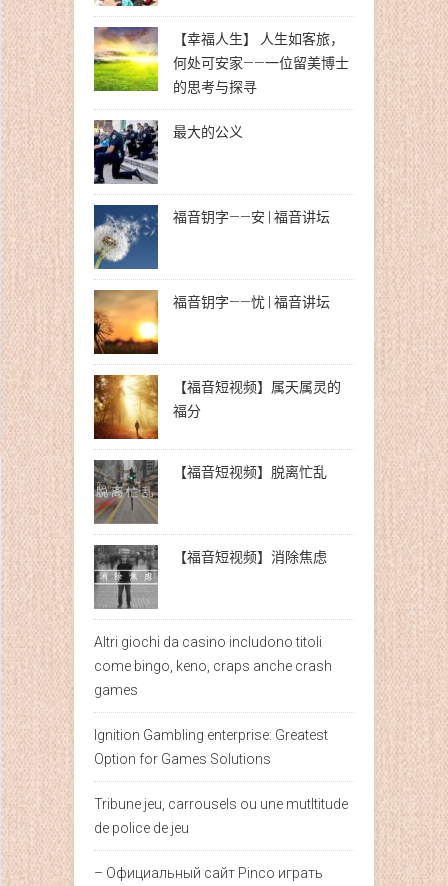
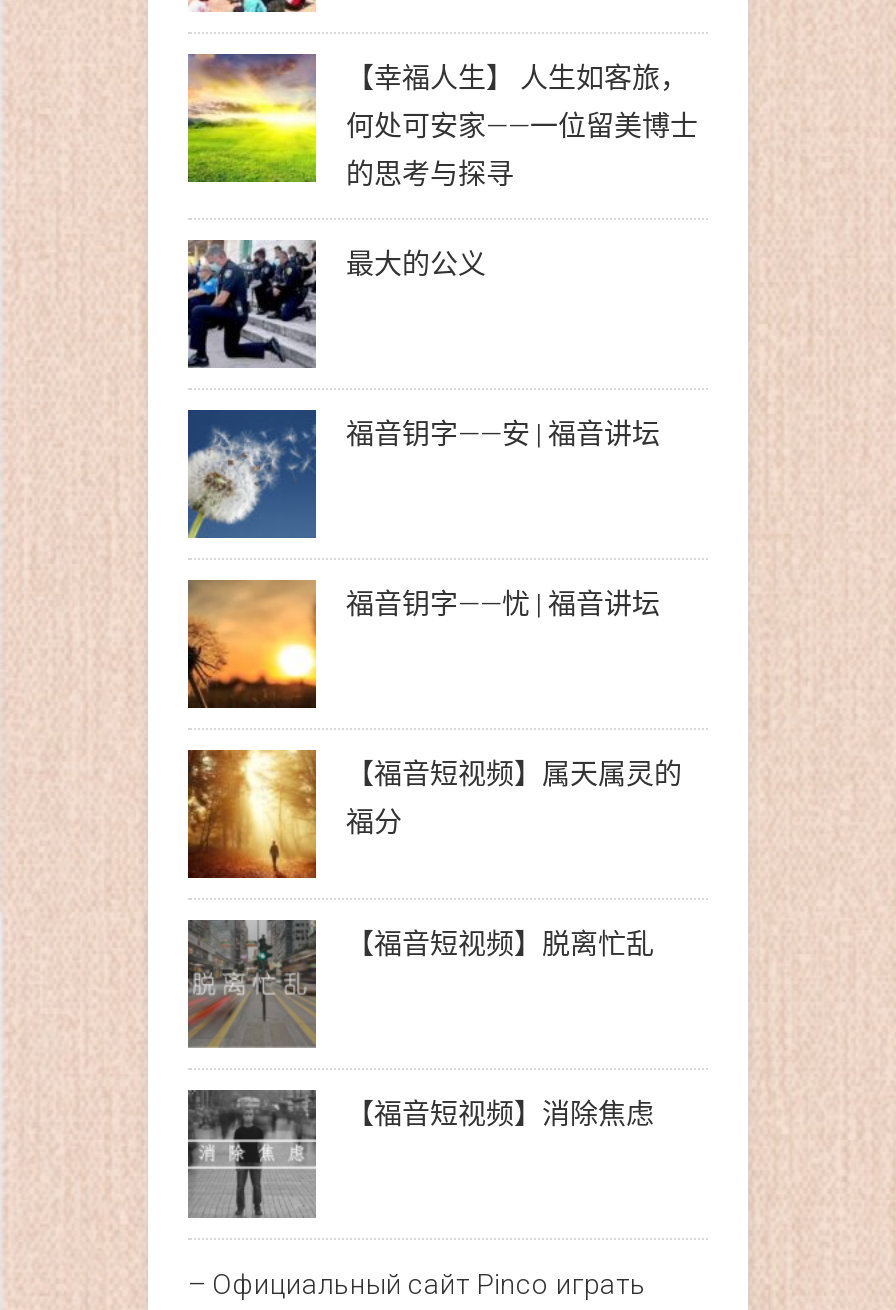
[94,634,348,836] Altri giochi da casino includono titoli | come bingo, keno, craps anche crash | games | Ignition Gambling enterprise: Greatest | Option for Games Solutions | Tribune jeu, carrousels ou une mutltitude | de police de jeu -> none

